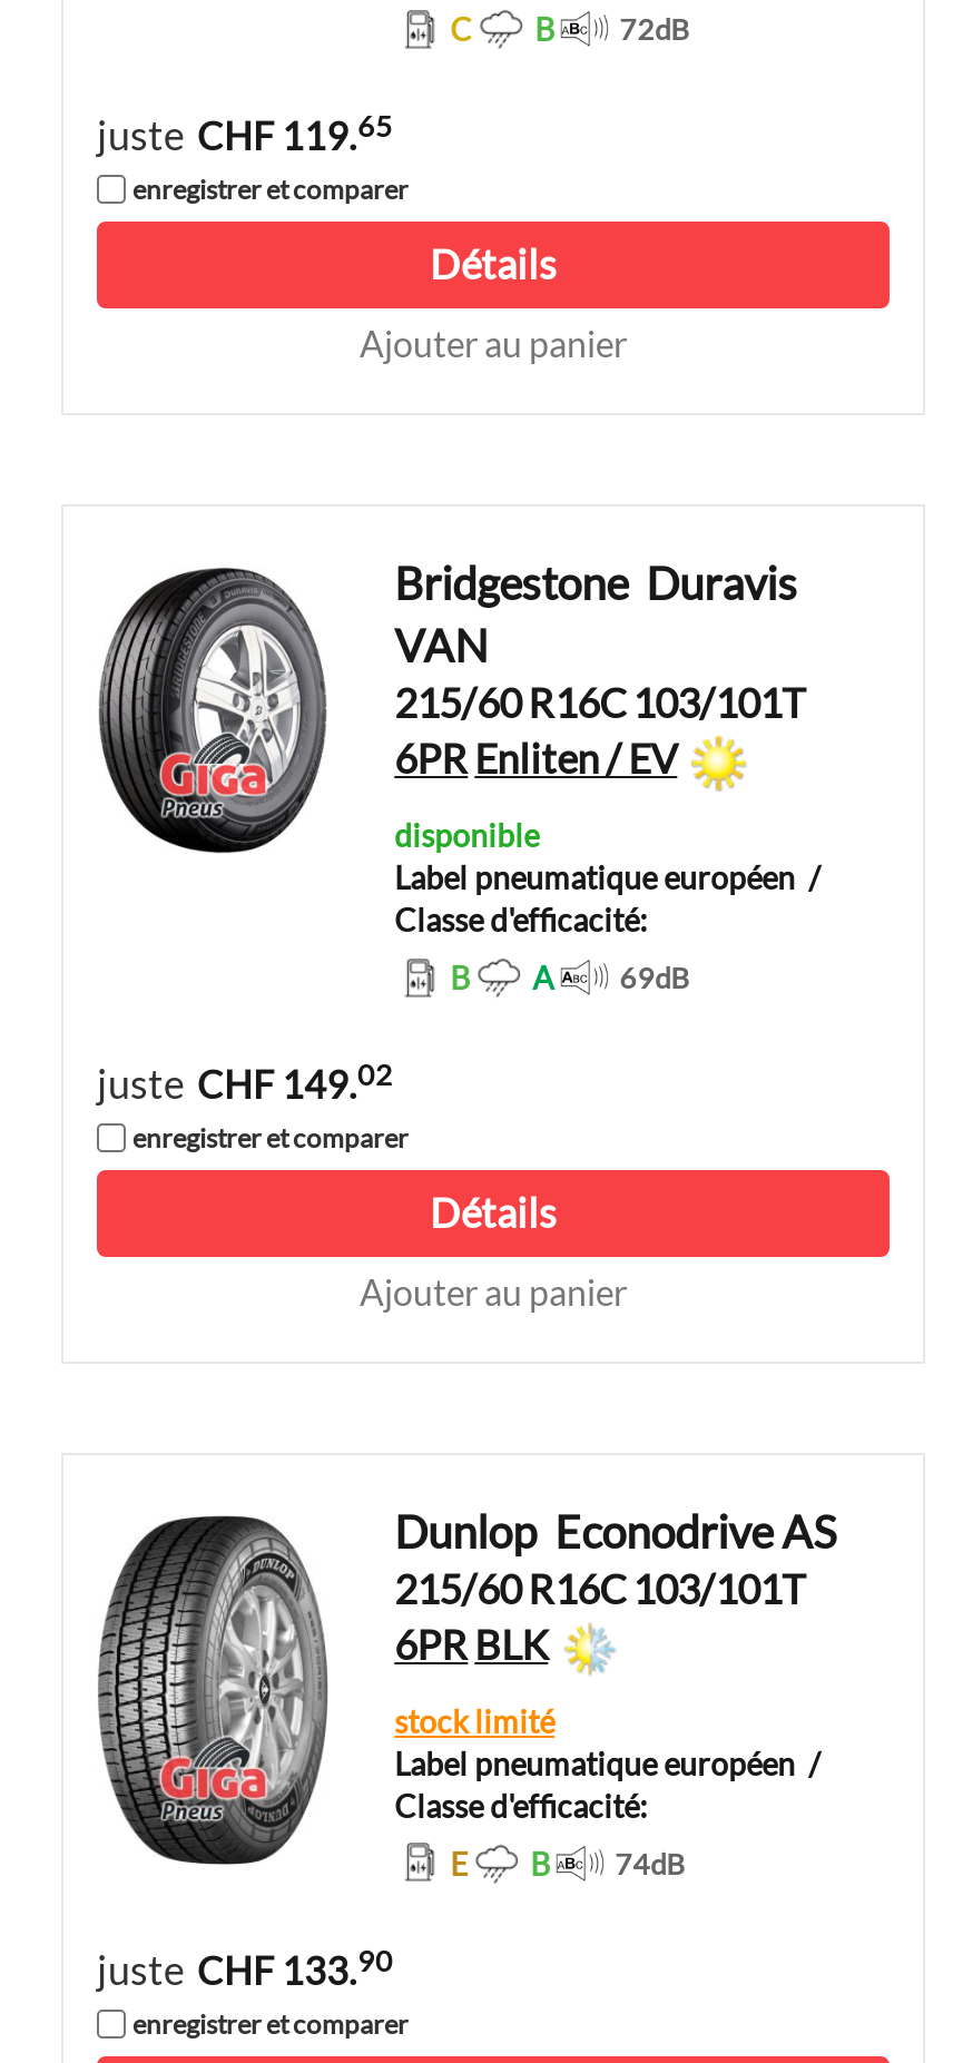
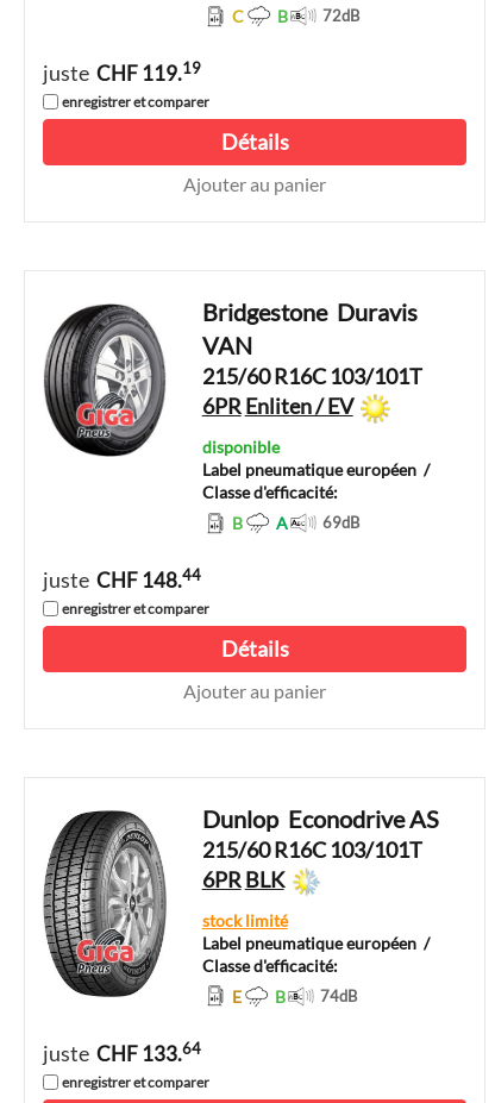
[97,108,393,159] juste CHF 119.65 -> [43,58,201,86] juste CHF 119.19
[97,1056,393,1108] juste CHF 149.02 -> [43,565,201,593] juste CHF 148.44
[97,1942,393,1994] juste CHF 133.90 -> [43,1038,201,1066] juste CHF 133.64

